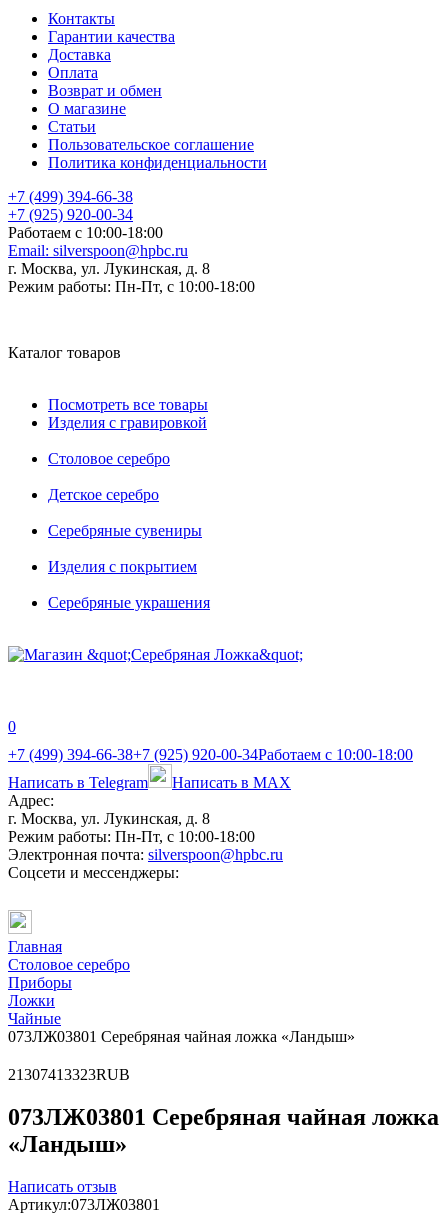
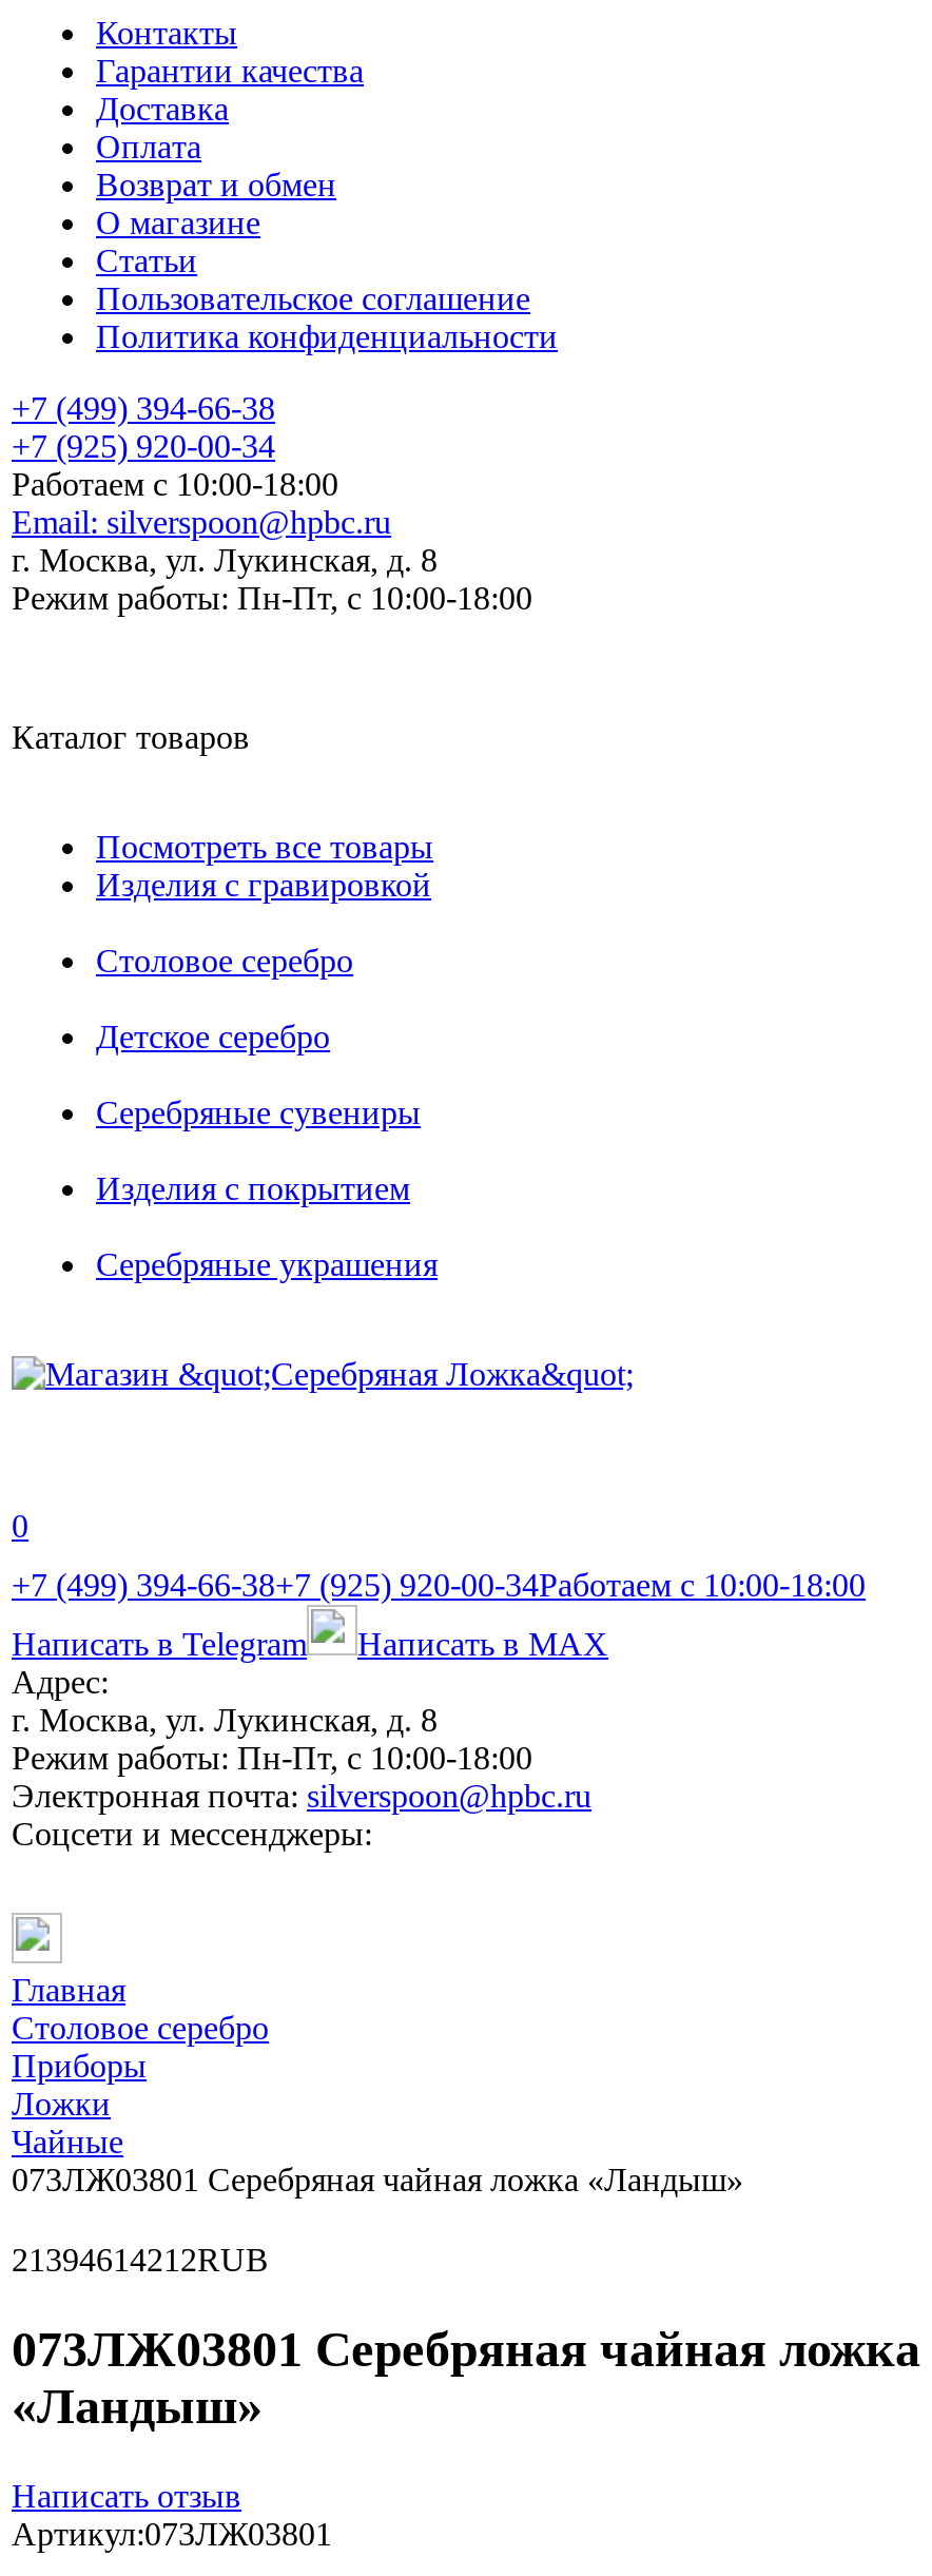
[8,1066,130,1083] 21307413323RUB -> [12,2242,269,2278] 21394614212RUB

